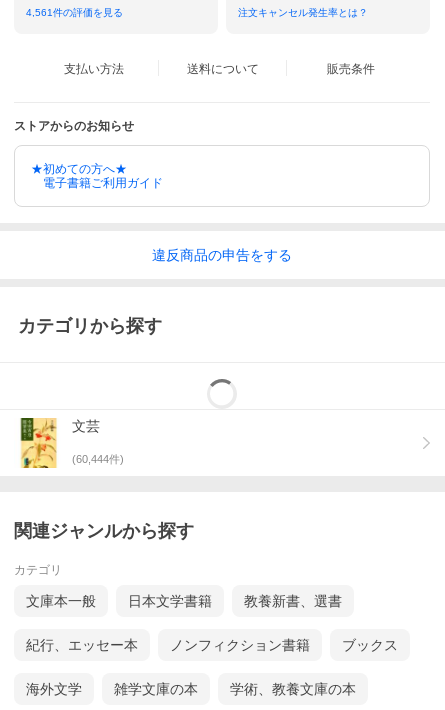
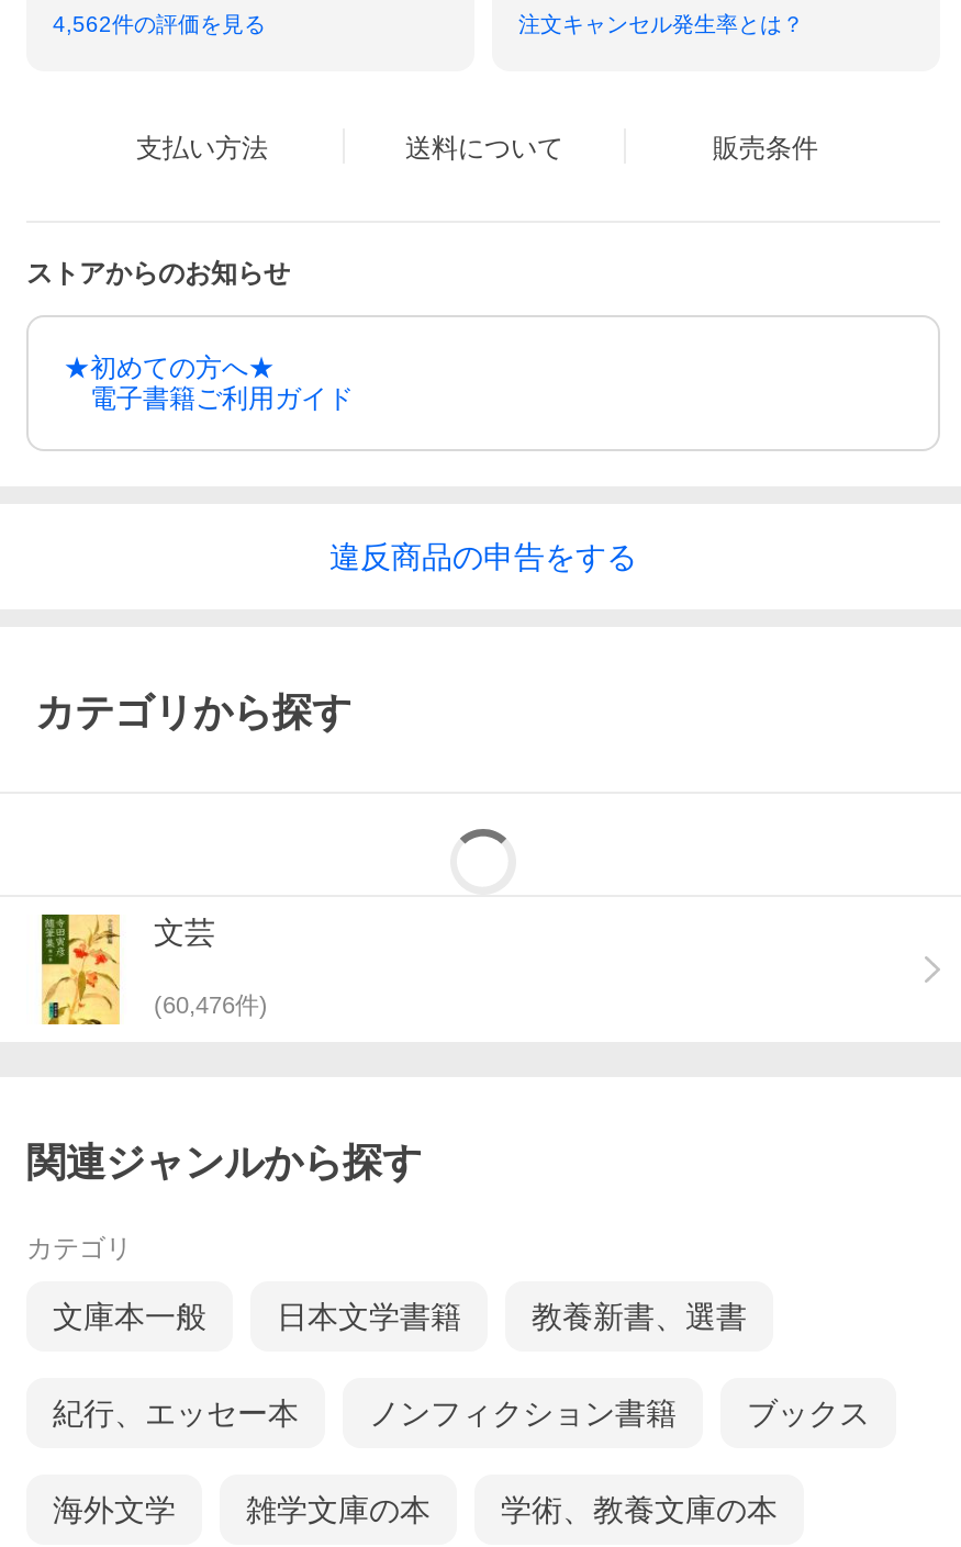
[26,7,123,18] 4,561件の評価を見る -> [53,12,266,36] 4,562件の評価を見る
[72,453,124,465] (60,444件) -> [154,992,268,1018] (60,476件)

